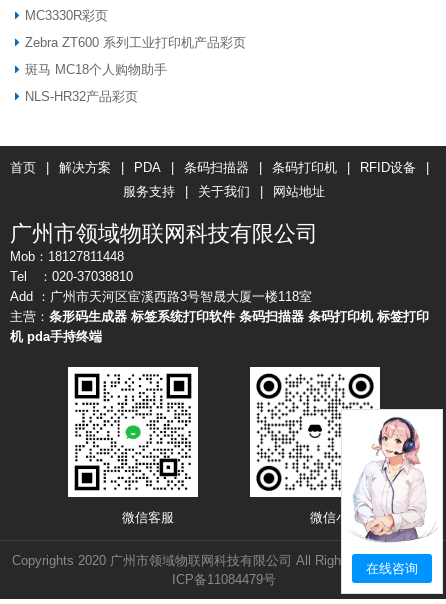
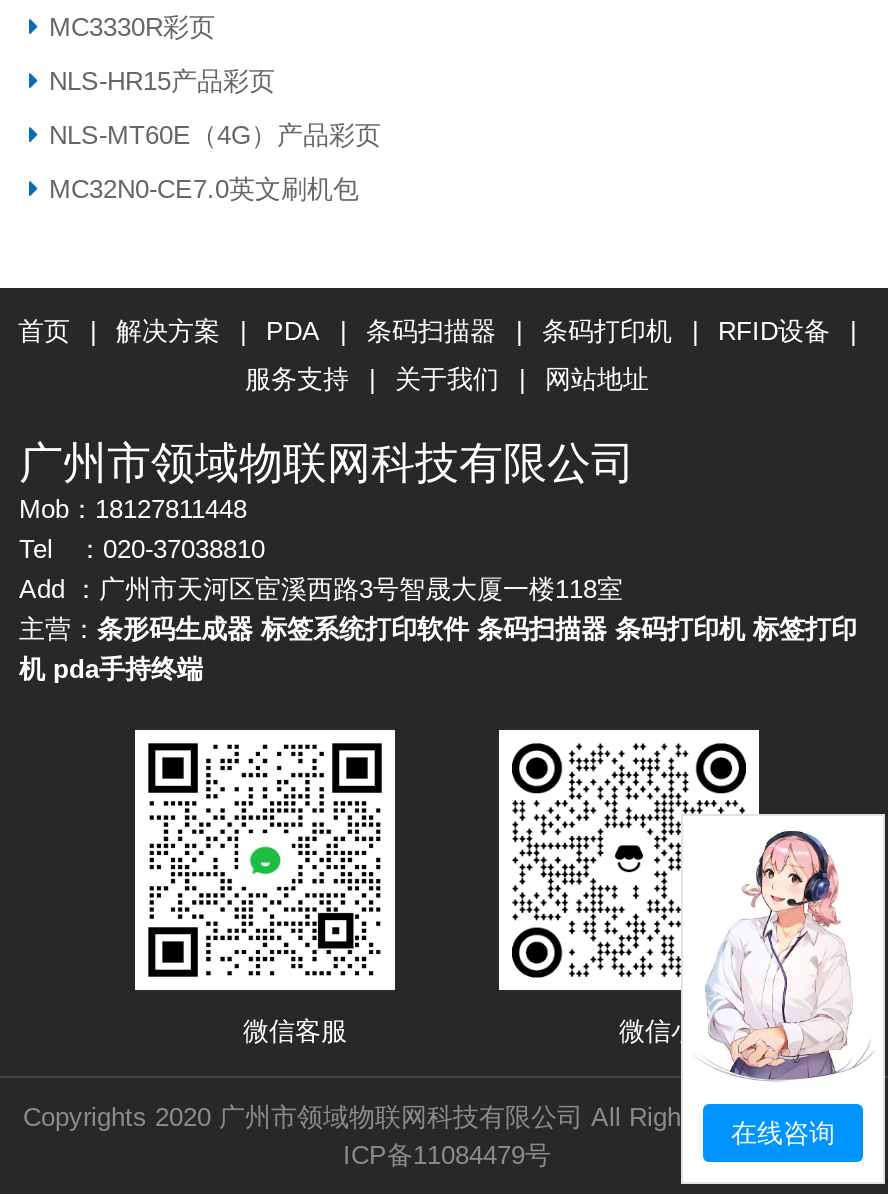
[25,35,246,50] Zebra ZT600 系列工业打印机产品彩页 -> [49,67,275,97] NLS-HR15产品彩页
[25,62,167,77] 斑马 MC18个人购物助手 -> [49,121,381,151] NLS-MT60E（4G）产品彩页
[25,89,138,104] NLS-HR32产品彩页 -> [49,175,359,205] MC32N0-CE7.0英文刷机包

